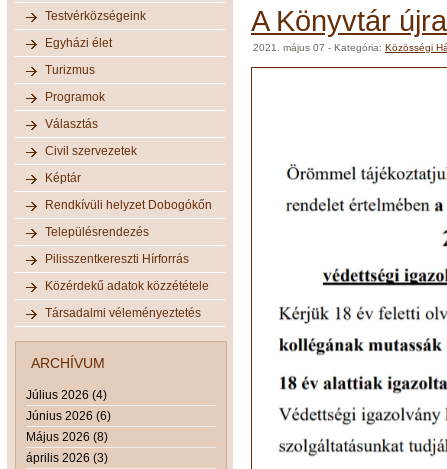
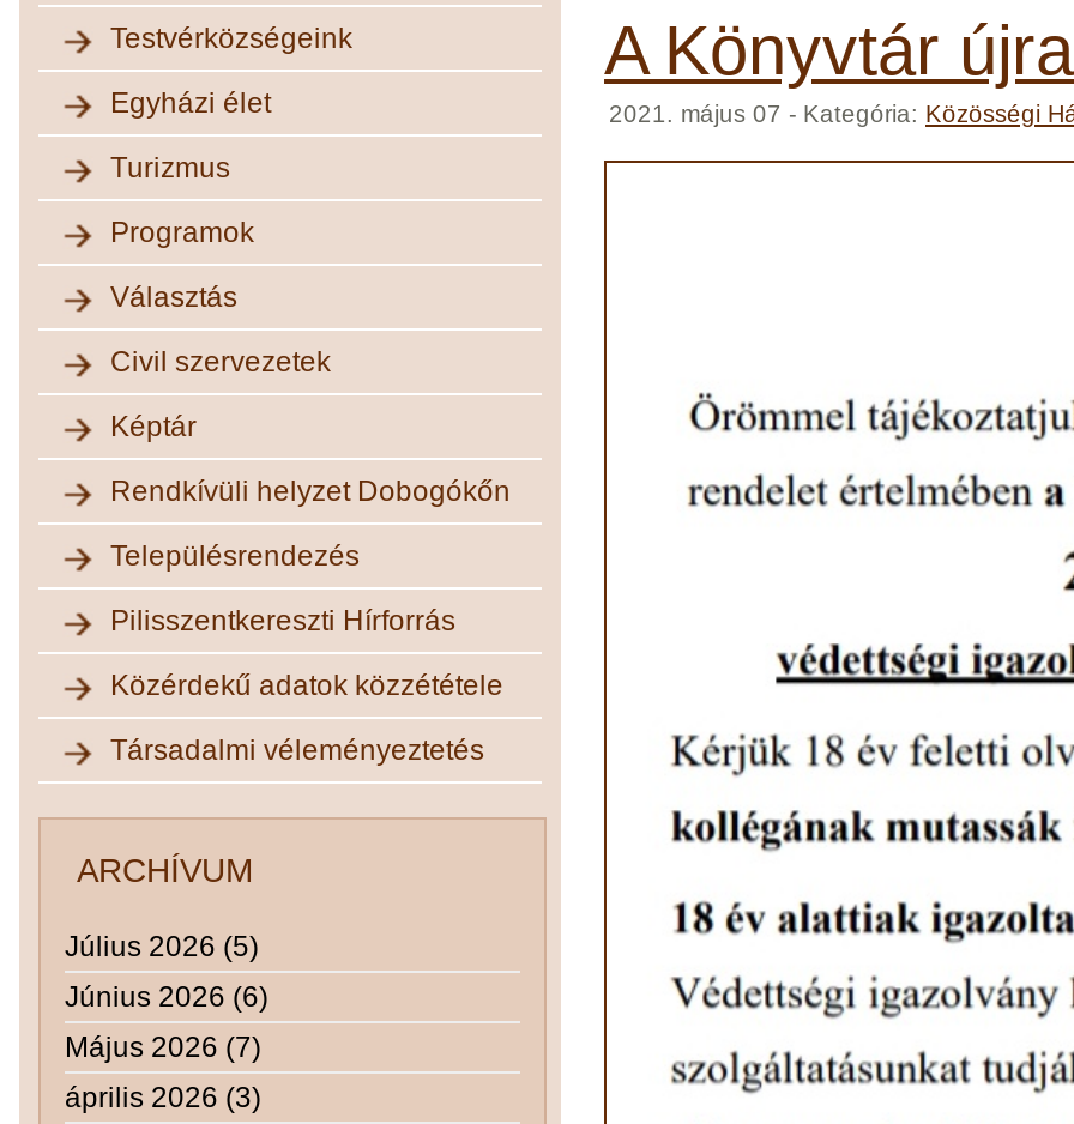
[26,388,107,402] Július 2026 (4) -> [65,929,259,962] Július 2026 (5)
[26,430,108,444] Május 2026 (8) -> [65,1030,261,1063] Május 2026 (7)

